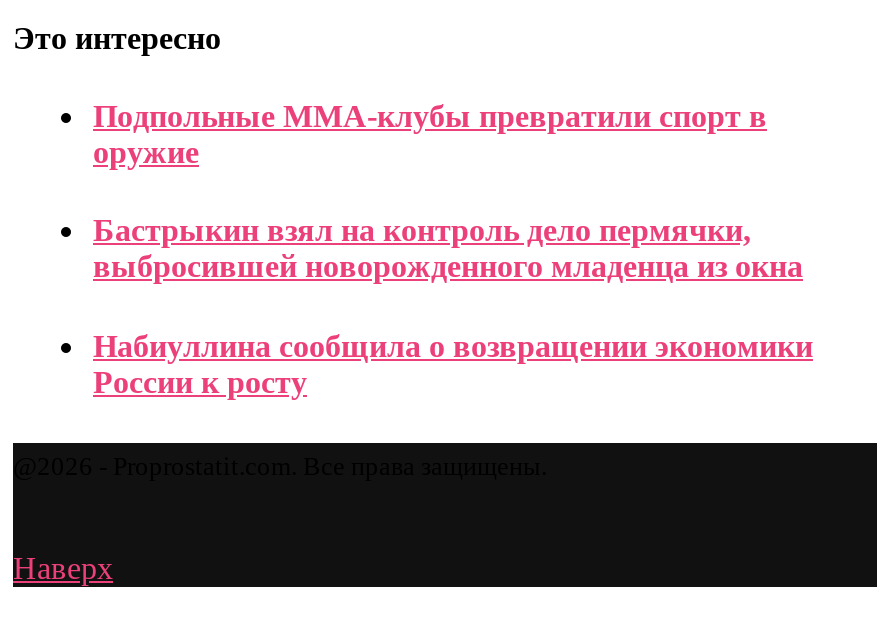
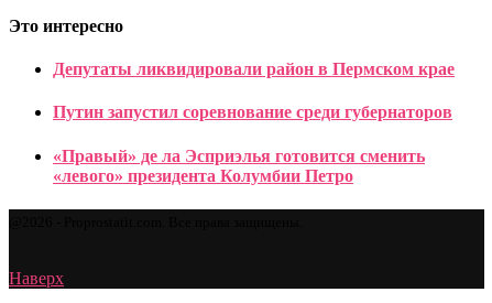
[93,99,767,169] Подпольные ММА-клубы превратили спорт в | оружие -> [53,60,455,78] Депутаты ликвидировали район в Пермском крае
[93,214,803,284] Бастрыкин взял на контроль дело пермячки, | выбросившей новорожденного младенца из окна -> [53,103,452,122] Путин запустил соревнование среди губернаторов
[93,328,813,398] Набиуллина сообщила о возвращении экономики | России к росту -> [53,146,425,185] «Правый» де ла Эсприэлья готовится сменить | «левого» президента Колумбии Петро

